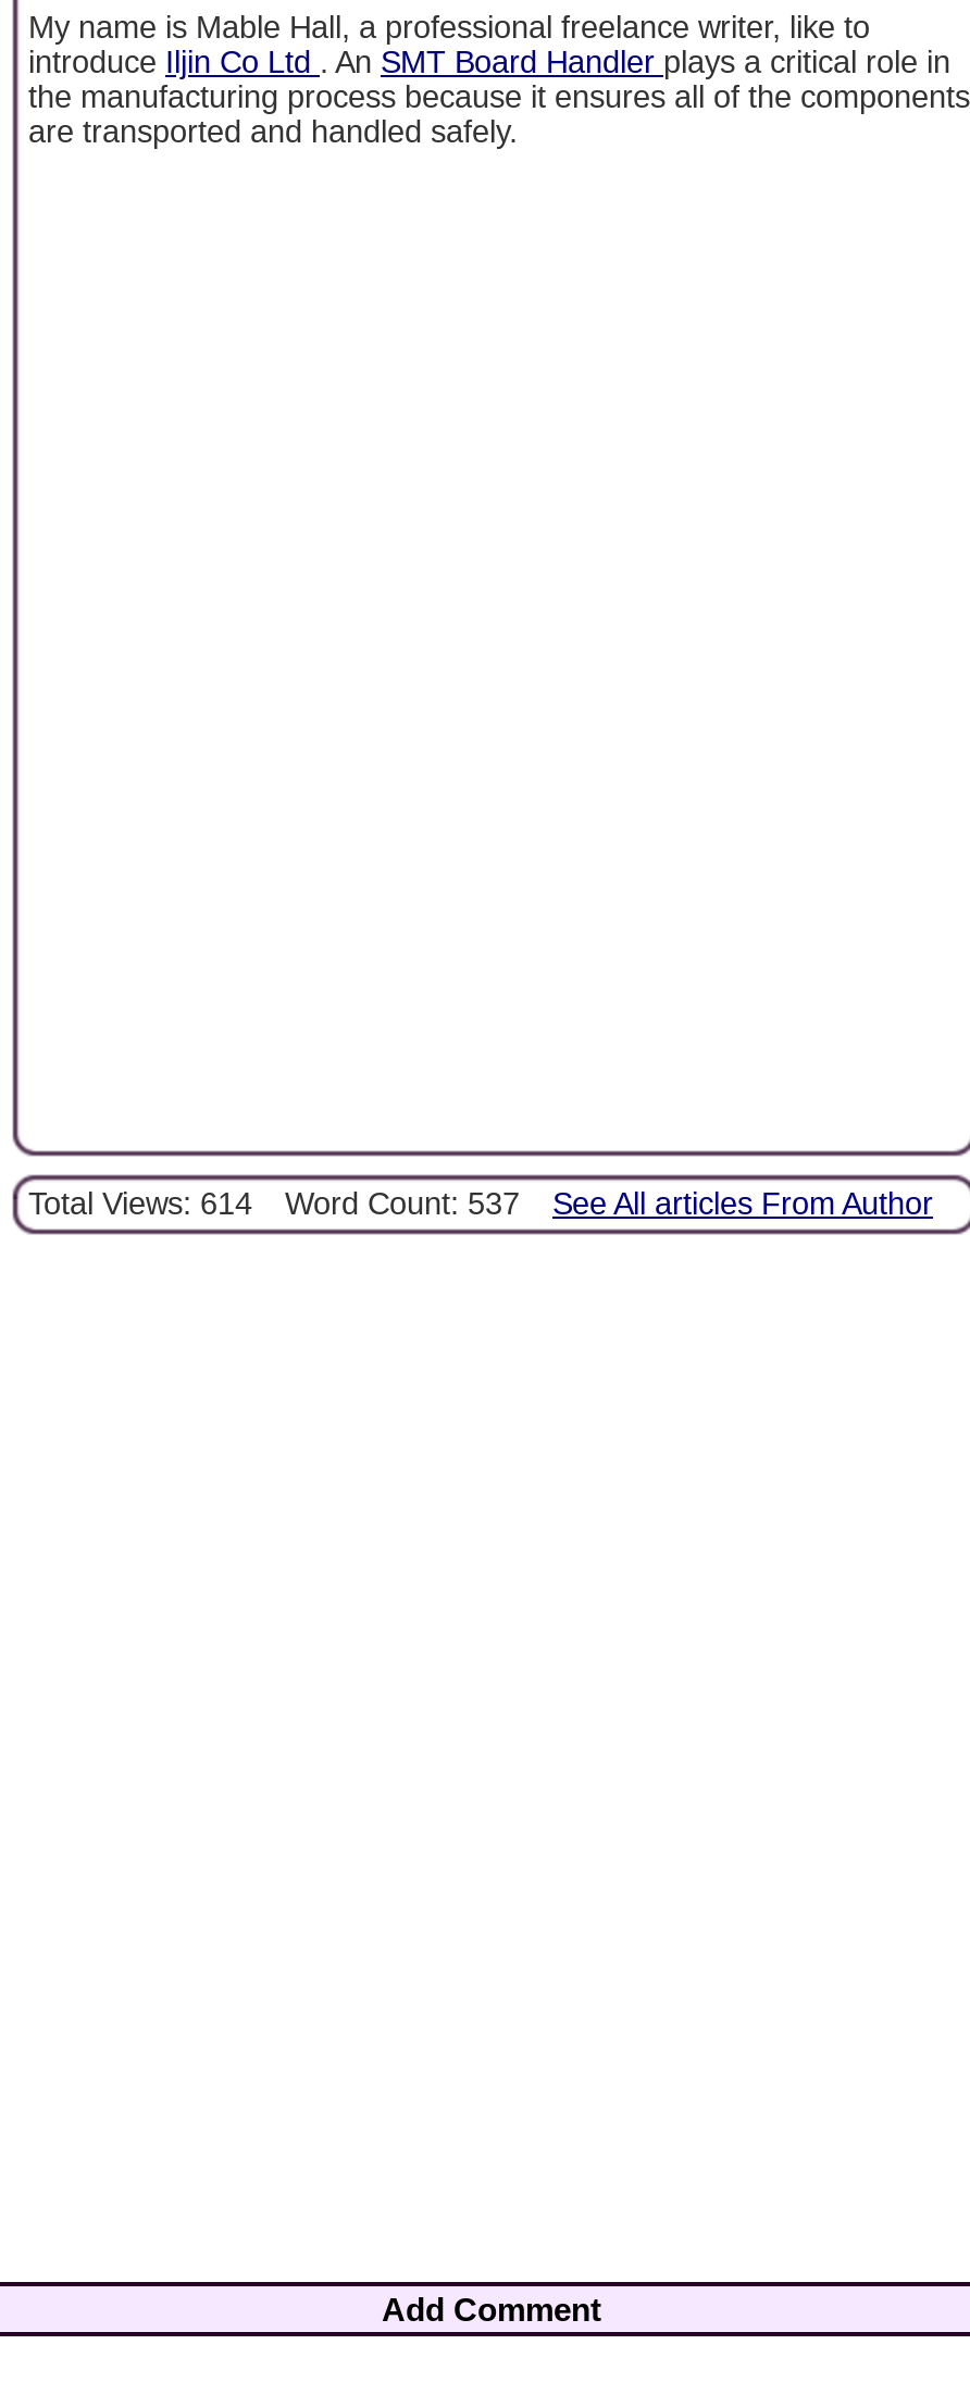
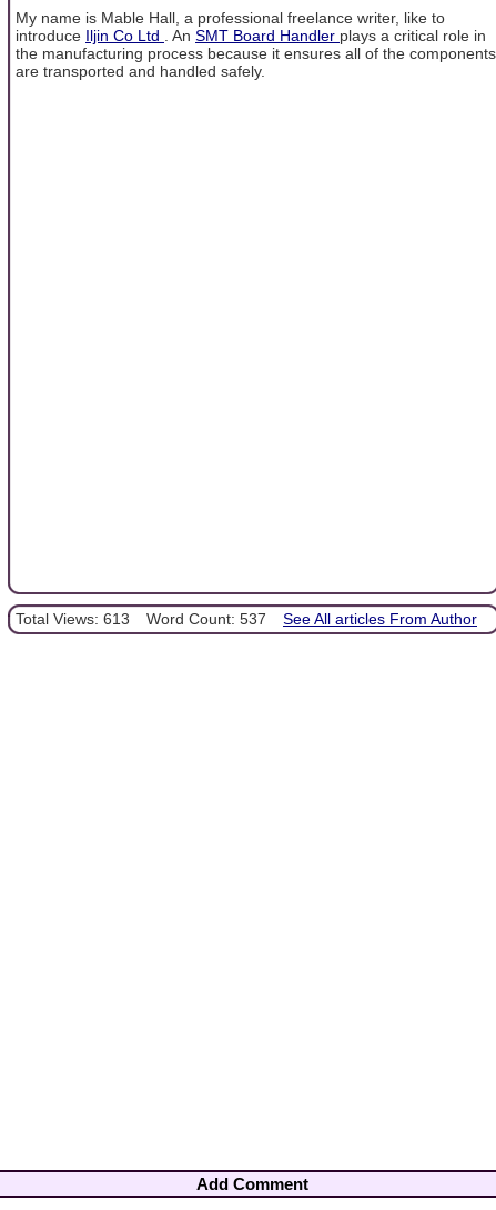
[28,1187,933,1221] Total Views: 614 Word Count: 537 See All articles From Author -> [16,610,477,628] Total Views: 613 Word Count: 537 See All articles From Author

